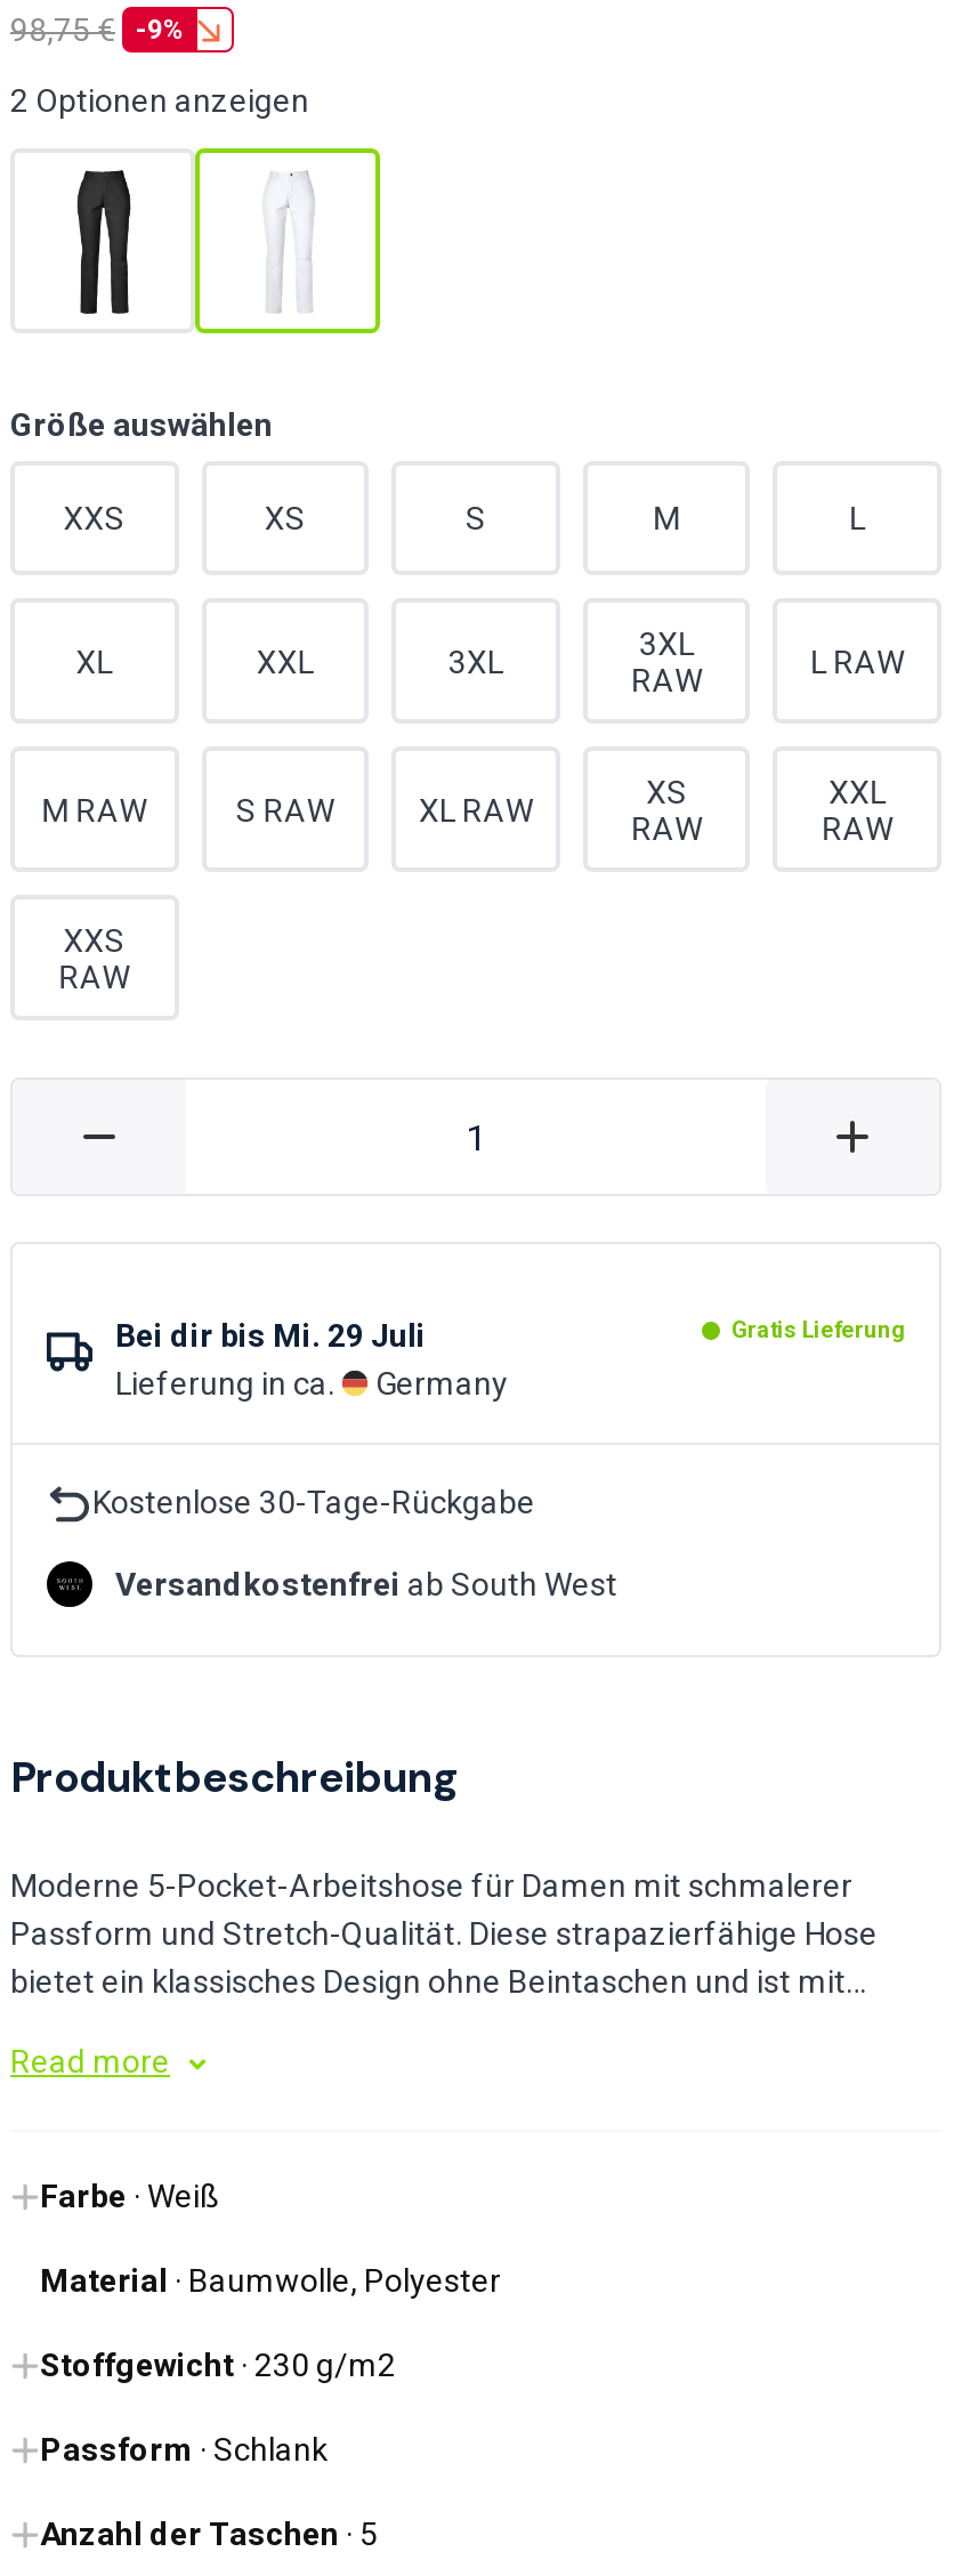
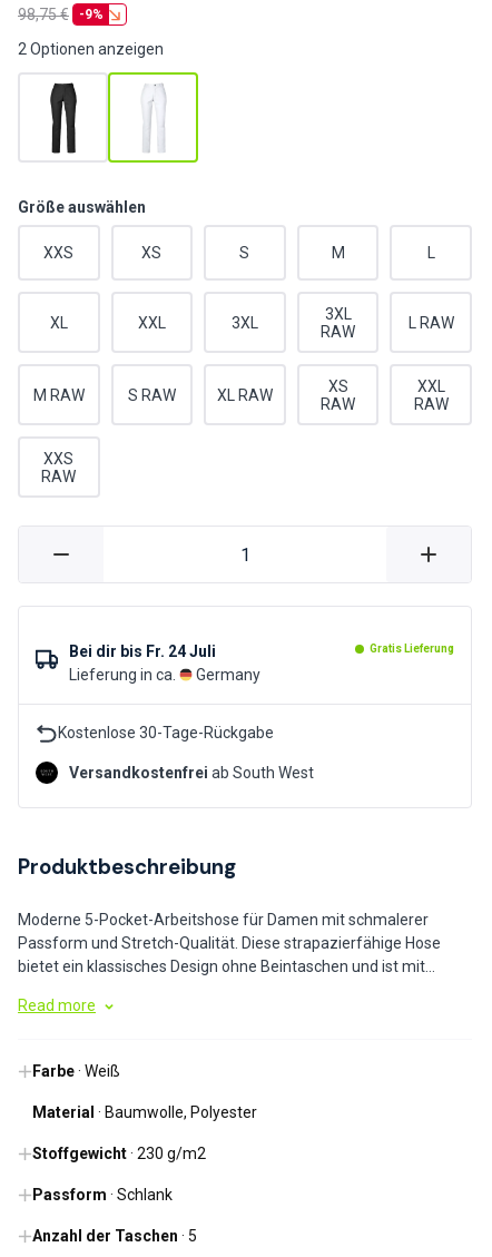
[115,1317,426,1354] Bei dir bis Mi. 29 Juli -> [69,642,216,660] Bei dir bis Fr. 24 Juli

